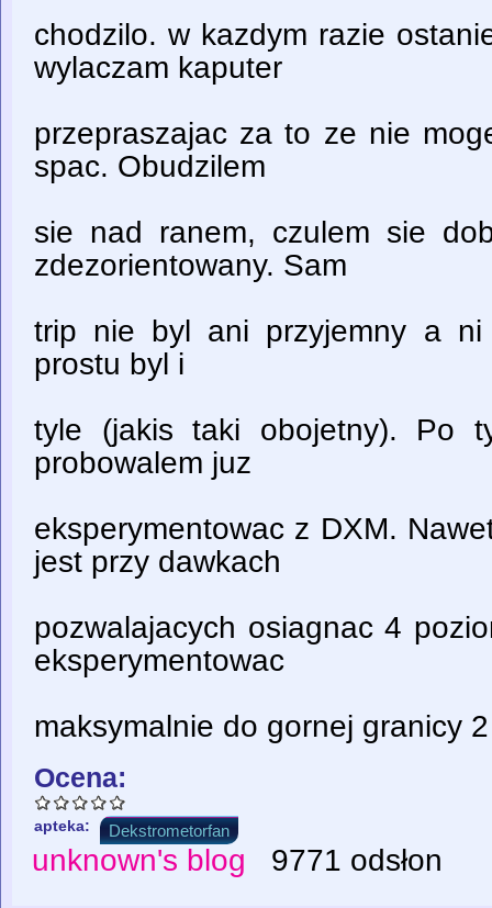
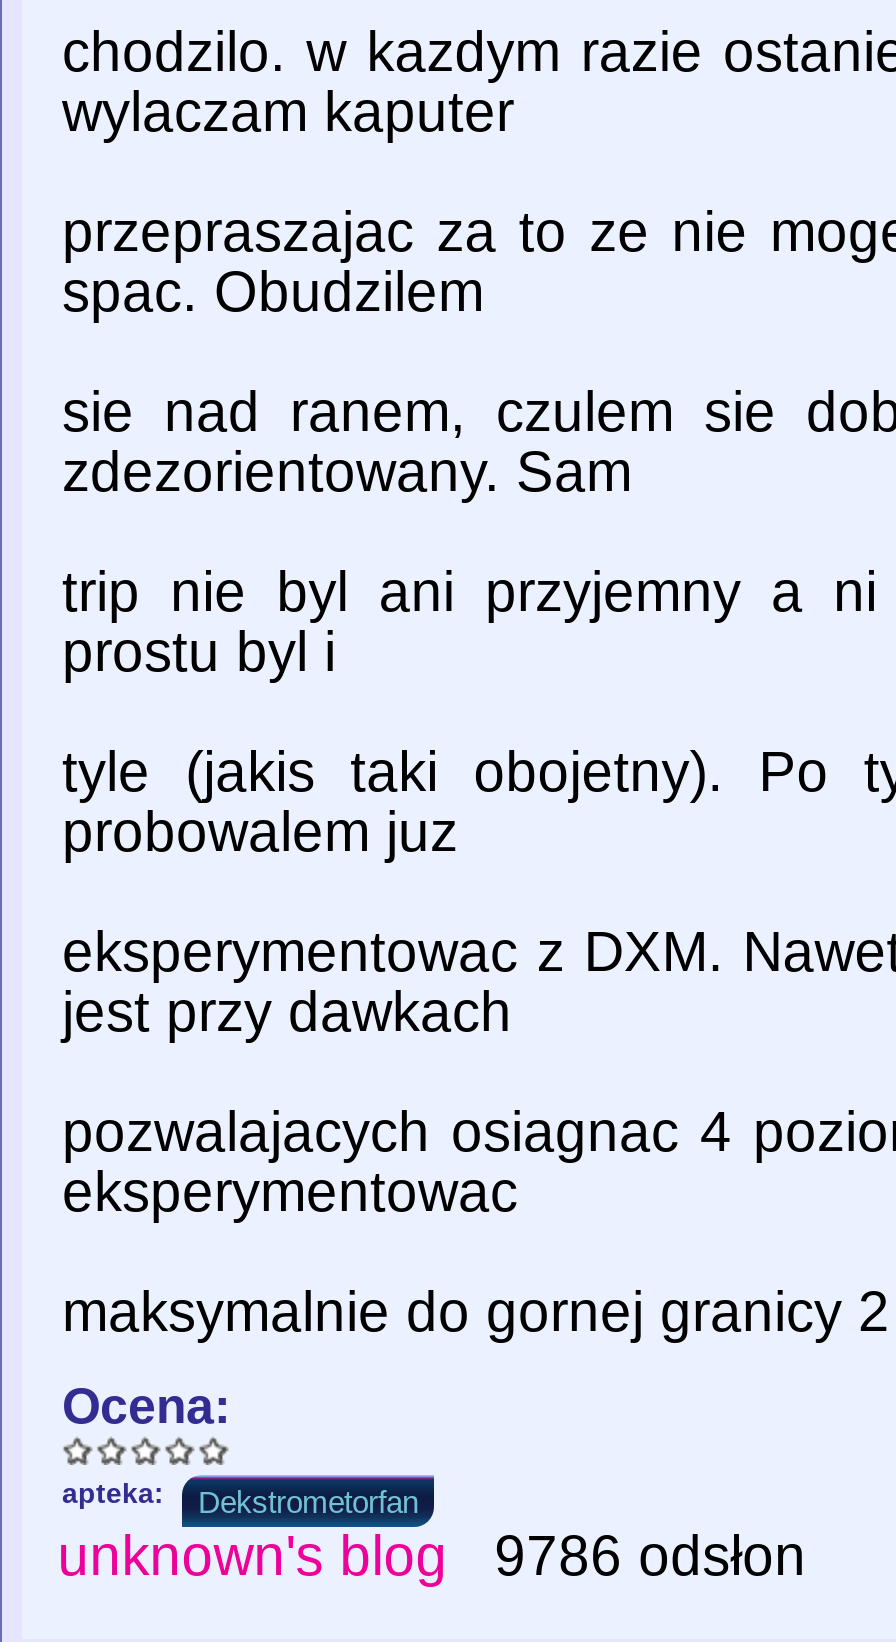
[32,844,443,878] unknown's blog 9771 odsłon -> [57,1526,806,1588] unknown's blog 9786 odsłon

